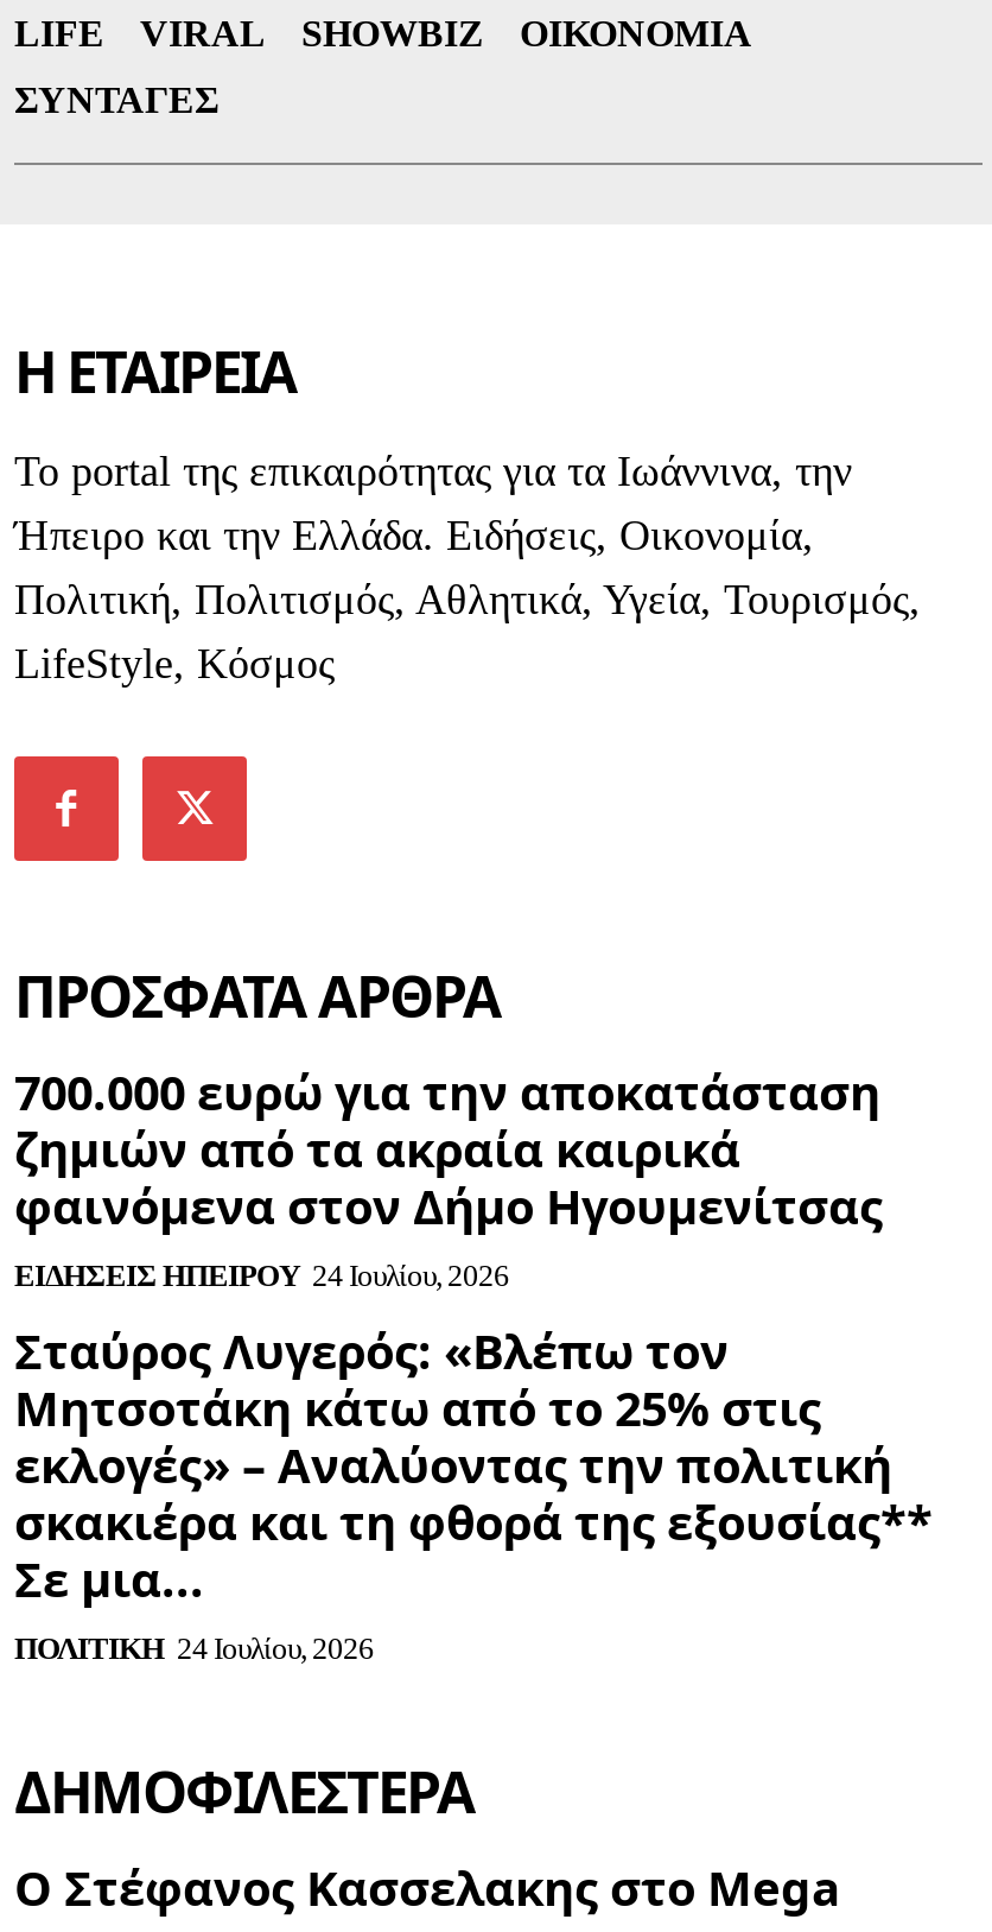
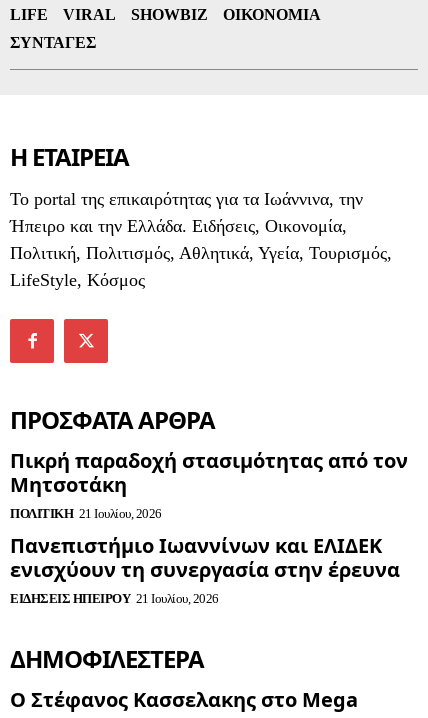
[14,1061,933,1666] 700.000 ευρώ για την αποκατάσταση | ζημιών από τα ακραία καιρικά | φαινόμενα στον Δήμο Ηγουμενίτσας | ΕΙΔΉΣΕΙΣ ΗΠΕΊΡΟΥ 24 Ιουλίου, 2026 | Σταύρος Λυγερός: «Βλέπω τον | Μητσοτάκη κάτω από το 25% στις | εκλογές» – Αναλύοντας την πολιτική | σκακιέρα και τη φθορά της εξουσίας** | Σε μια... | ΠΟΛΙΤΙΚΉ 24 Ιουλίου, 2026 -> [10,447,408,606] Πικρή παραδοχή στασιμότητας από τον | Μητσοτάκη | ΠΟΛΙΤΙΚΉ 21 Ιουλίου, 2026 | Πανεπιστήμιο Ιωαννίνων και ΕΛΙΔΕΚ | ενισχύουν τη συνεργασία στην έρευνα | ΕΙΔΉΣΕΙΣ ΗΠΕΊΡΟΥ 21 Ιουλίου, 2026

